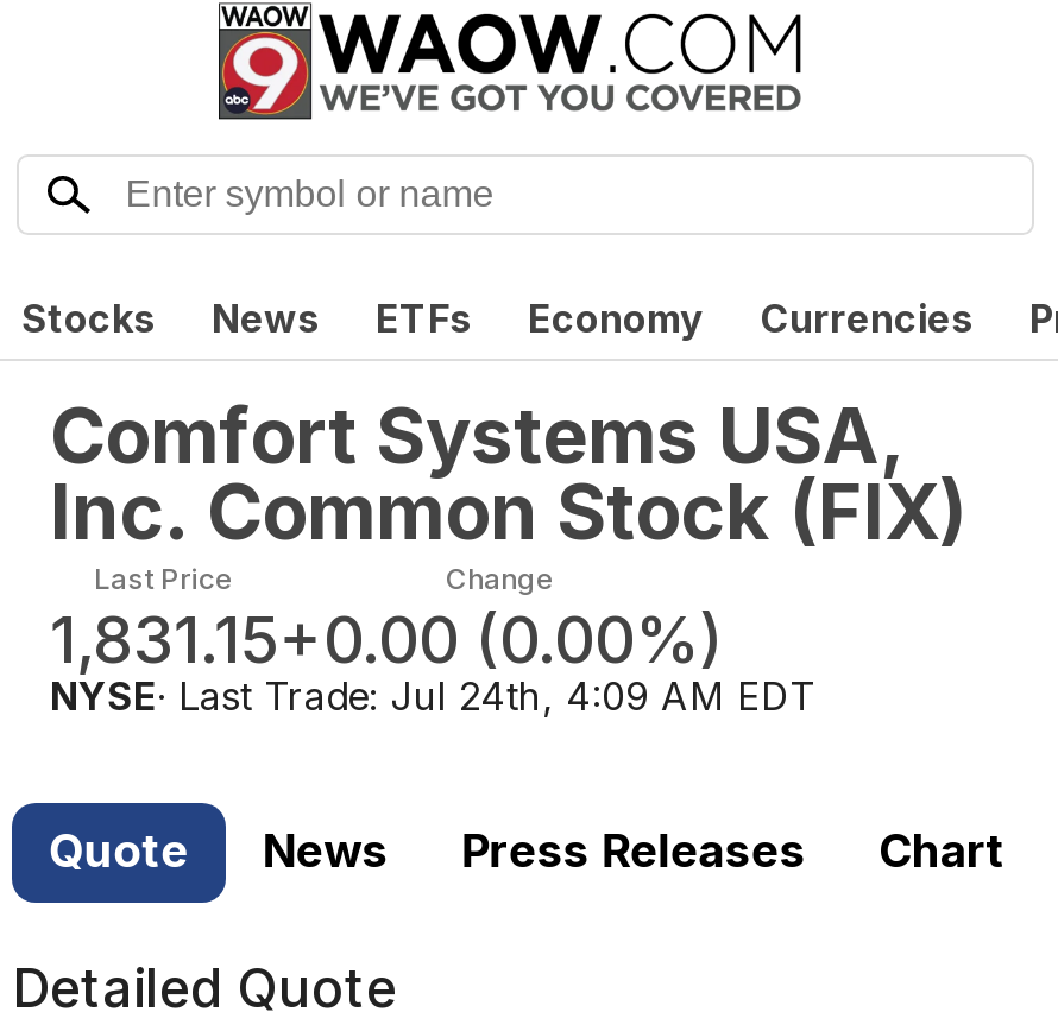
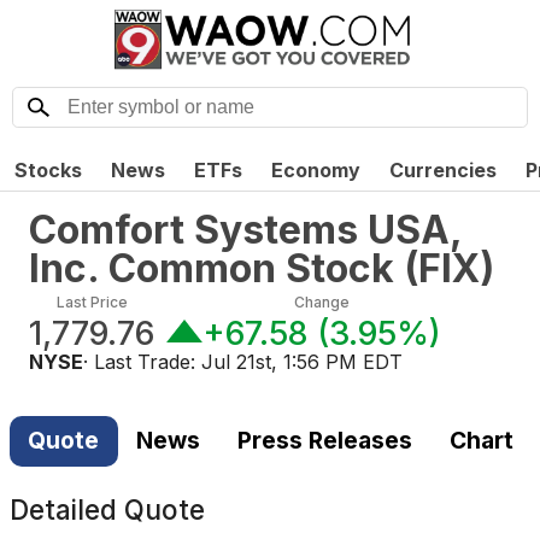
[50,600,278,678] 1,831.15 -> [29,313,154,353] 1,779.76
[278,600,723,678] +0.00 (0.00%) -> [202,313,441,353] +67.58 (3.95%)
[50,671,815,719] NYSE · Last Trade: Jul 24th, 4:09 AM EDT -> [29,349,403,373] NYSE · Last Trade: Jul 21st, 1:56 PM EDT

